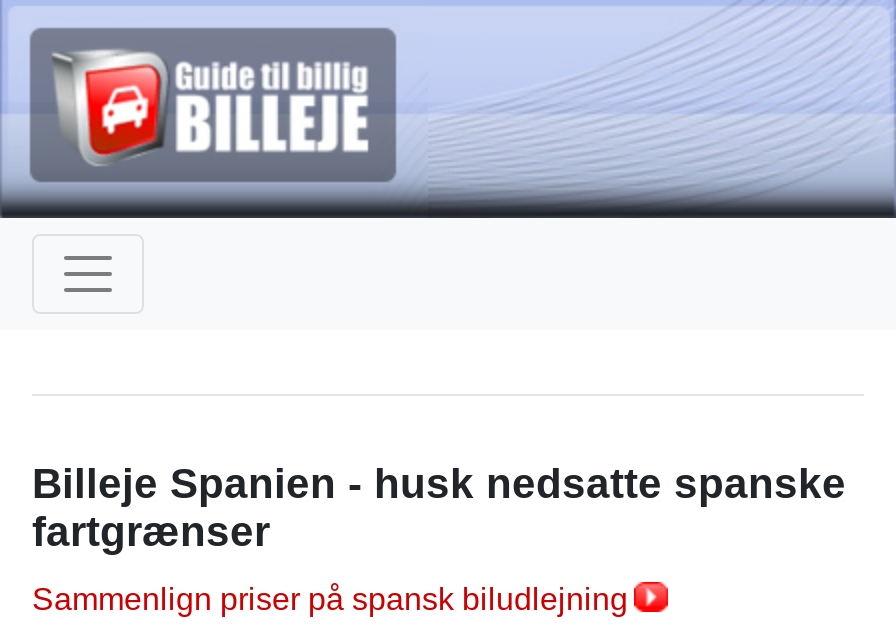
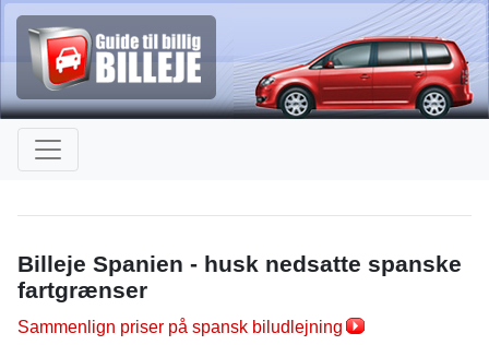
[468,66,866,212] [image] -> [254,35,474,117] [image]

